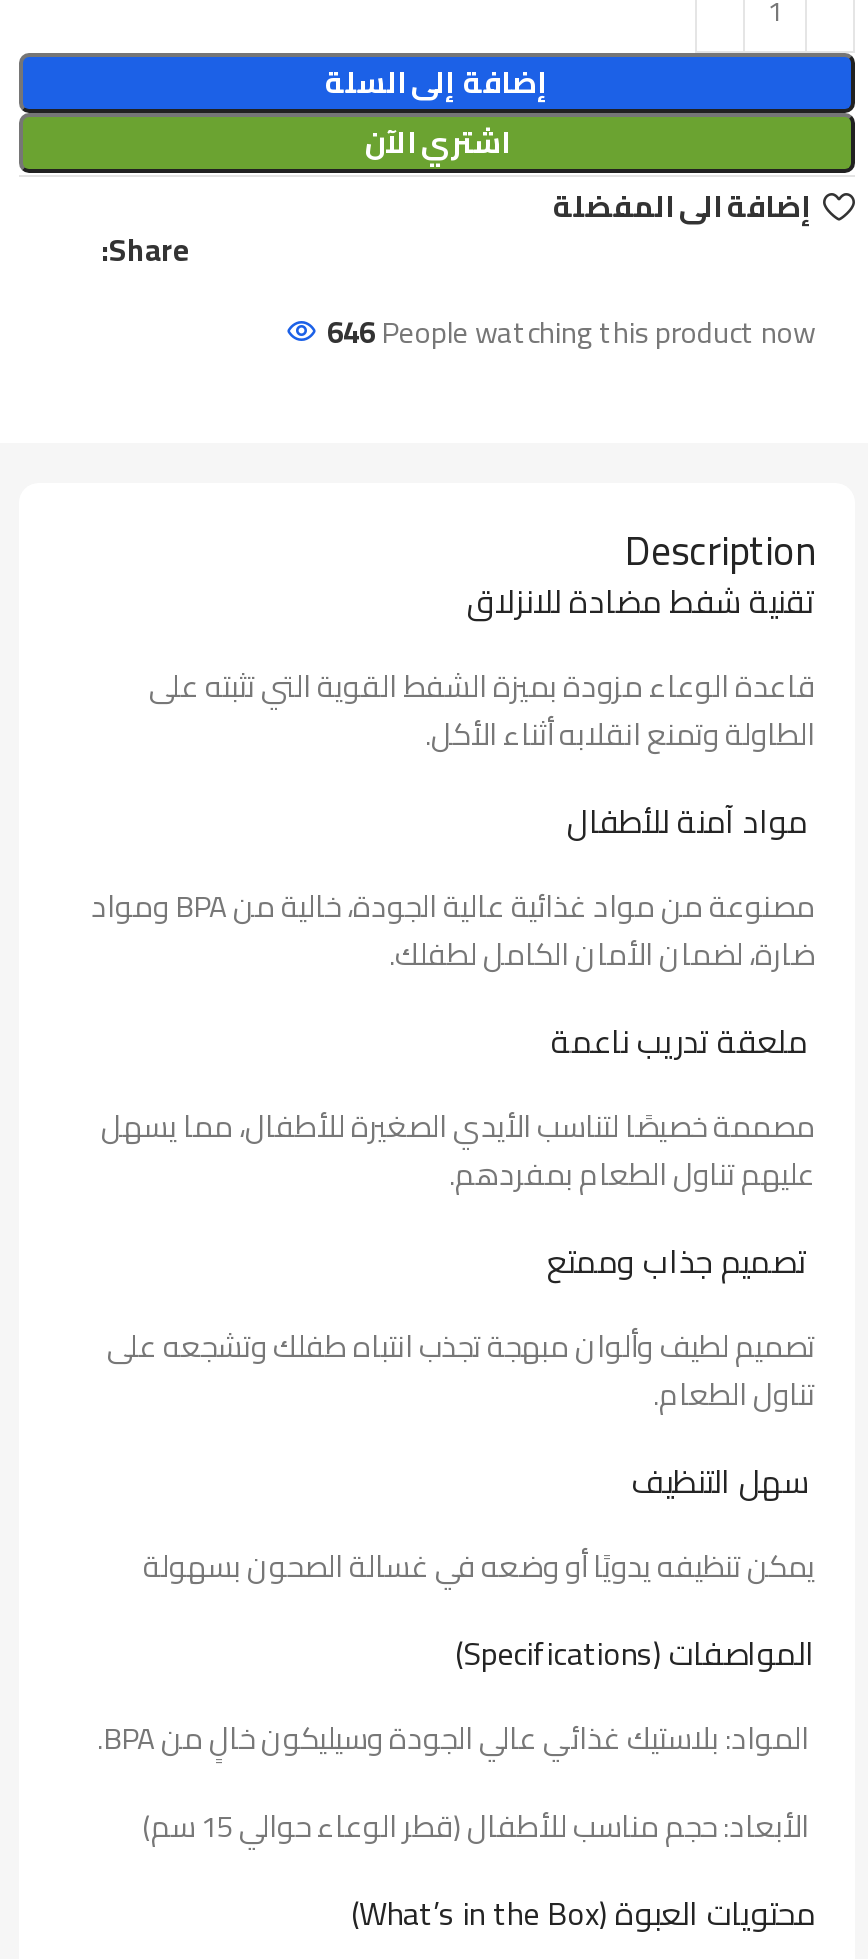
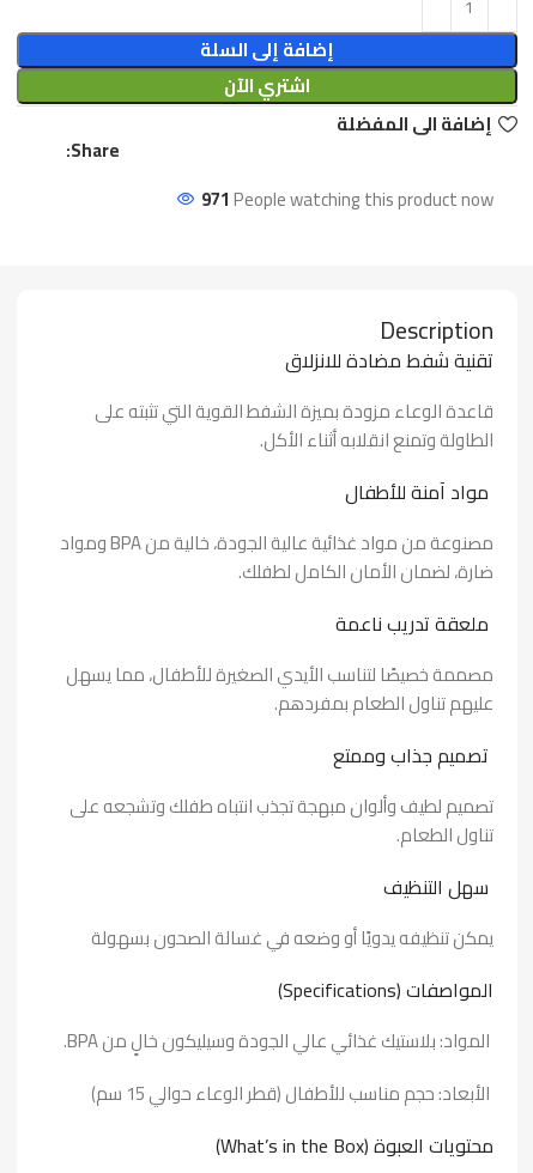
[327,303,815,361] 646 People watching this product now -> [201,182,493,217] 971 People watching this product now

